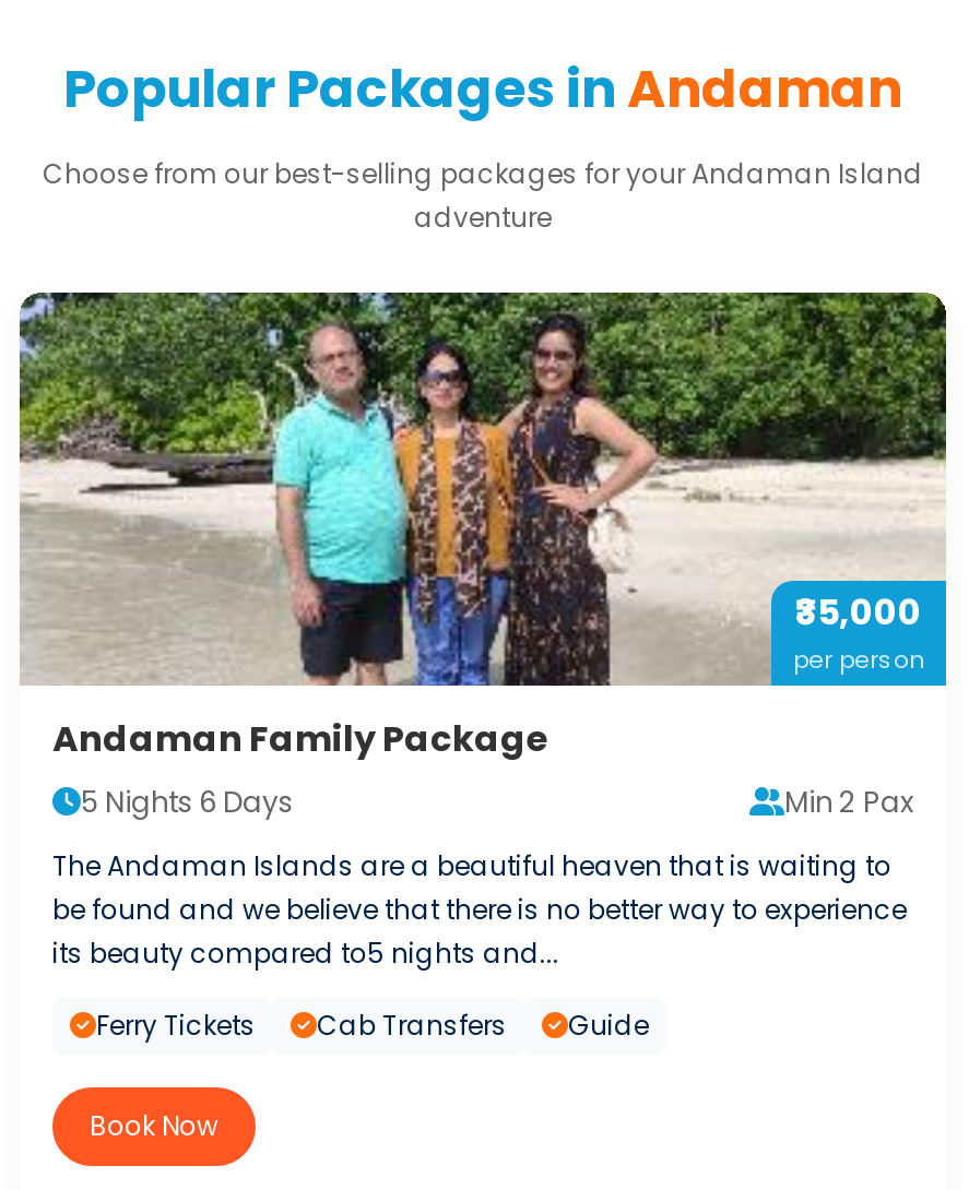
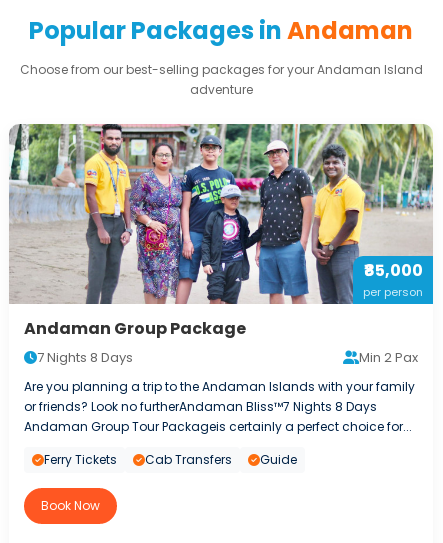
[17,290,948,688] [image] | ₹35,000 -> [9,123,434,304] [image] | ₹85,000
[52,715,548,765] Andaman Family Package -> [24,317,246,340] Andaman Group Package
[81,783,293,824] 5 Nights 6 Days -> [37,348,133,367] 7 Nights 8 Days
[52,848,907,973] The Andaman Islands are a beautiful heaven that is waiting to | be found and we believe that there is no better way to experience | its beauty compared to5 nights and... -> [24,378,415,435] Are you planning a trip to the Andaman Islands with your family | or friends? Look no furtherAndaman Bliss™7 Nights 8 Days | Andaman Group Tour Packageis certainly a perfect choice for...

